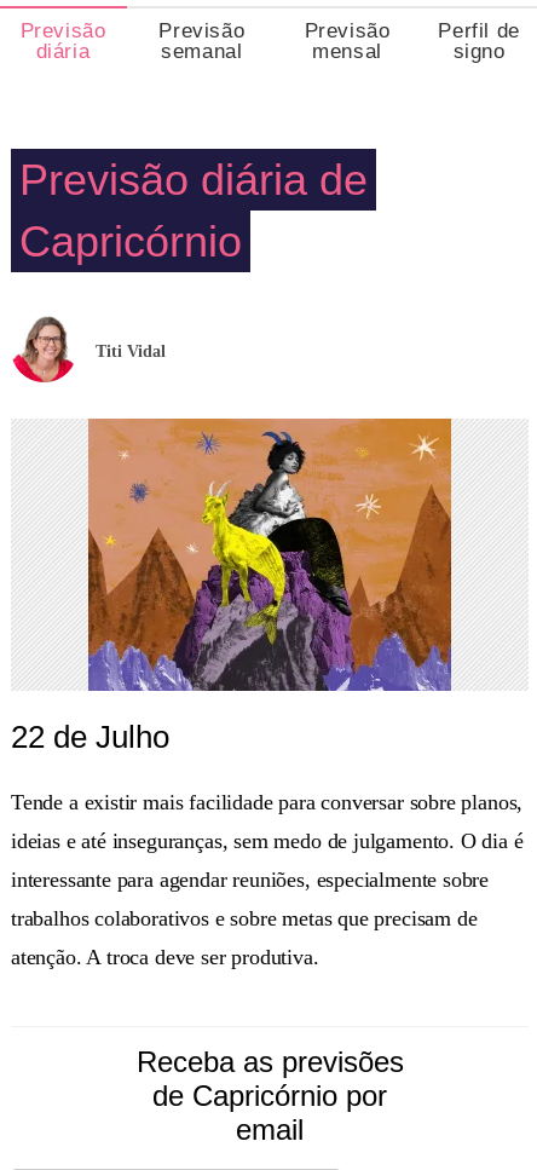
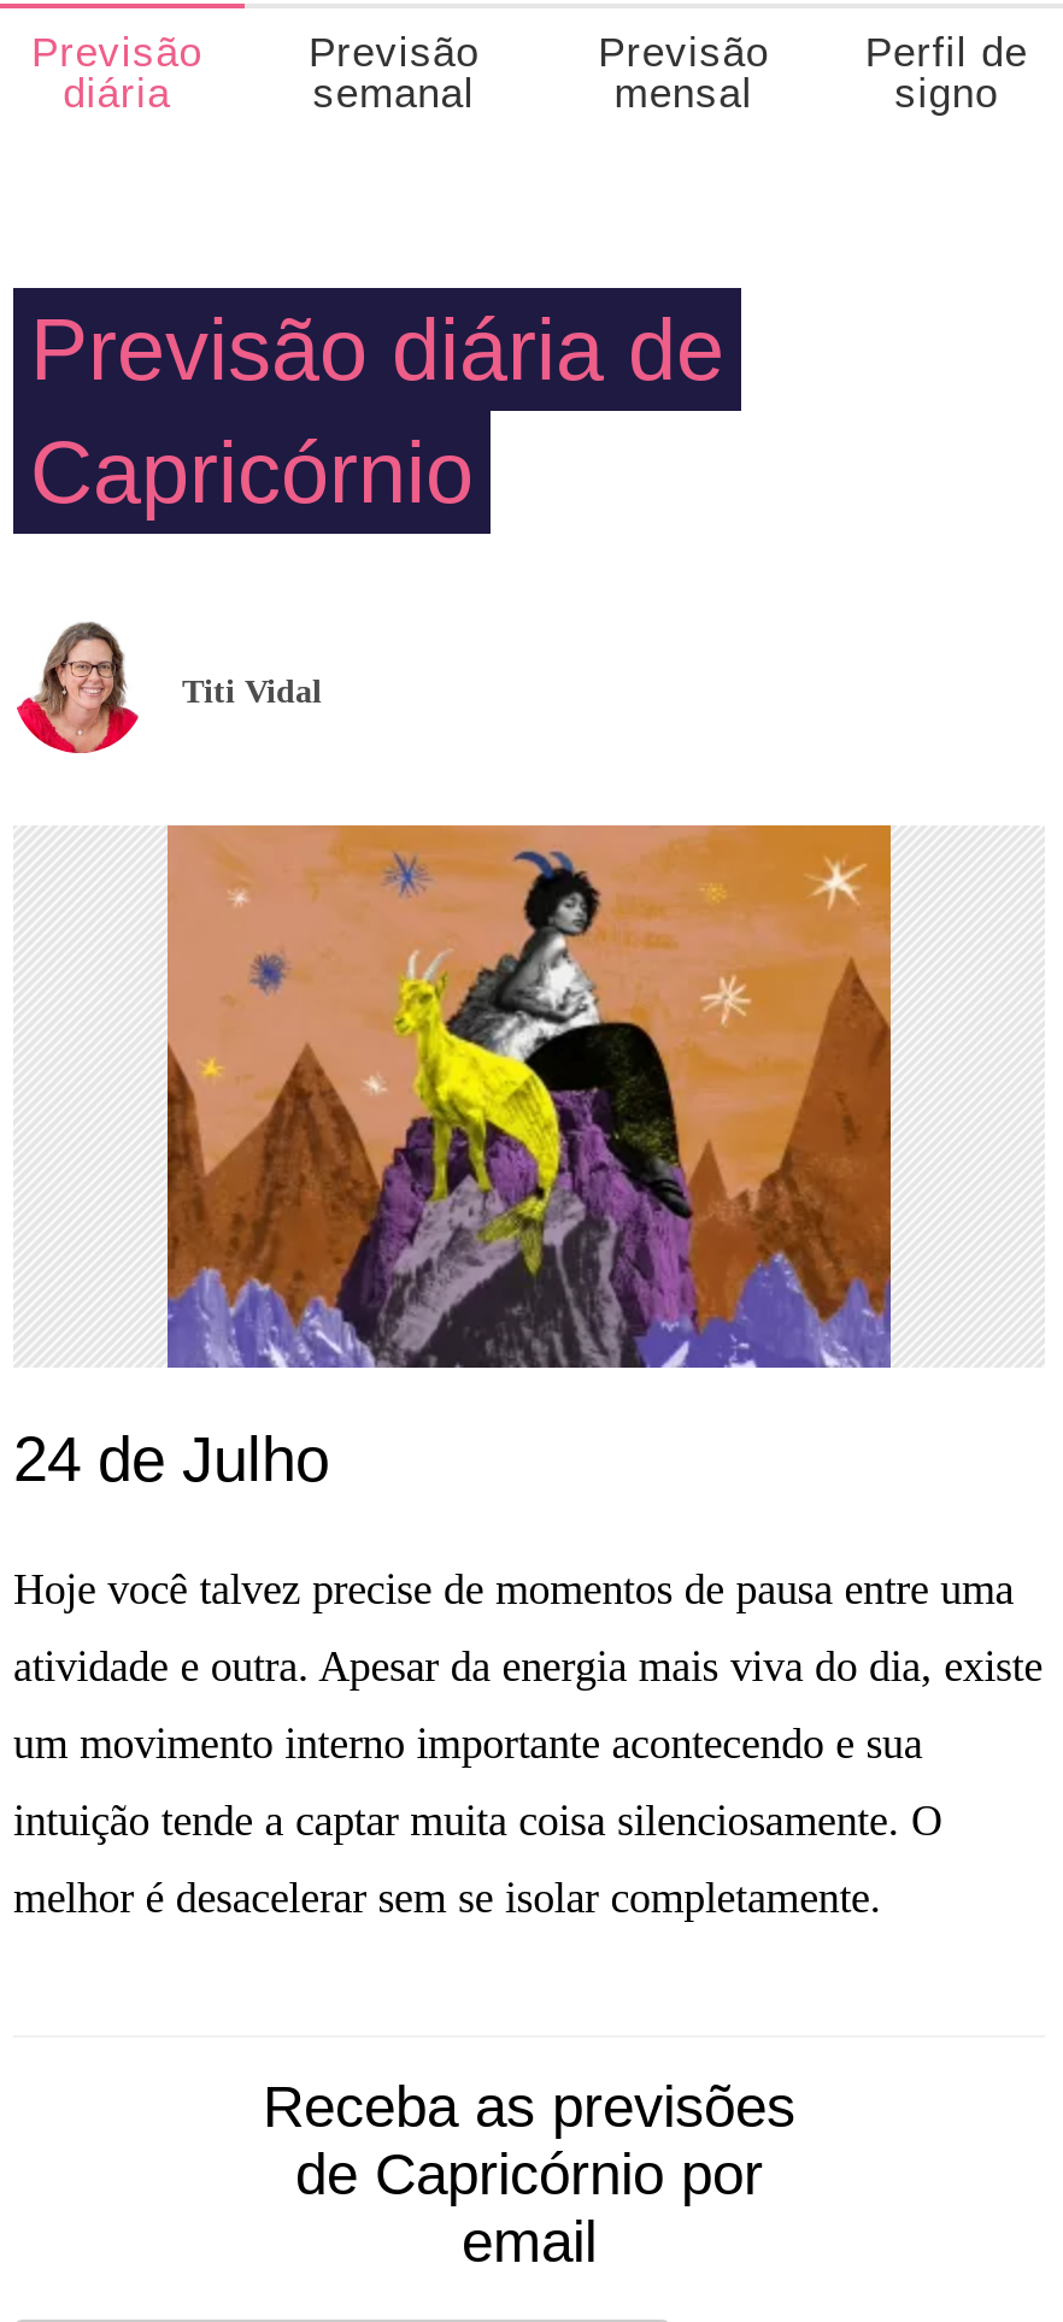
[11,719,169,755] 22 de Julho -> [13,1423,329,1495] 24 de Julho
[11,790,523,814] Tende a existir mais facilidade para conversar sobre planos, -> [13,1565,1014,1613] Hoje você talvez precise de momentos de pausa entre uma
[11,829,523,853] ideias e até inseguranças, sem medo de julgamento. O dia é -> [13,1642,1043,1691] atividade e outra. Apesar da energia mais viva do dia, existe
[11,868,489,892] interessante para agendar reuniões, especialmente sobre -> [13,1720,922,1768] um movimento interno importante acontecendo e sua
[11,906,477,930] trabalhos colaborativos e sobre metas que precisam de -> [13,1797,942,1845] intuição tende a captar muita coisa silenciosamente. O
[11,945,319,969] atenção. A troca deve ser produtiva. -> [13,1874,881,1922] melhor é desacelerar sem se isolar completamente.

